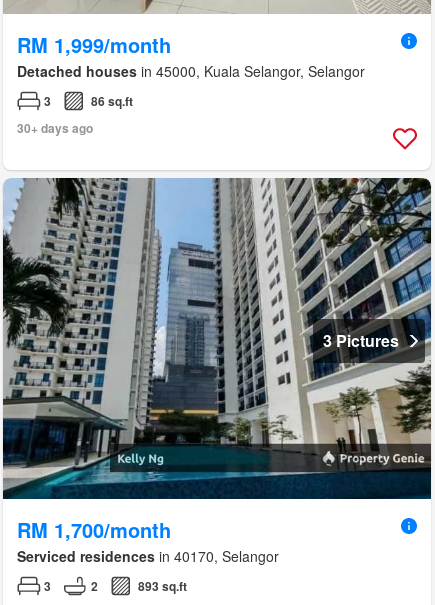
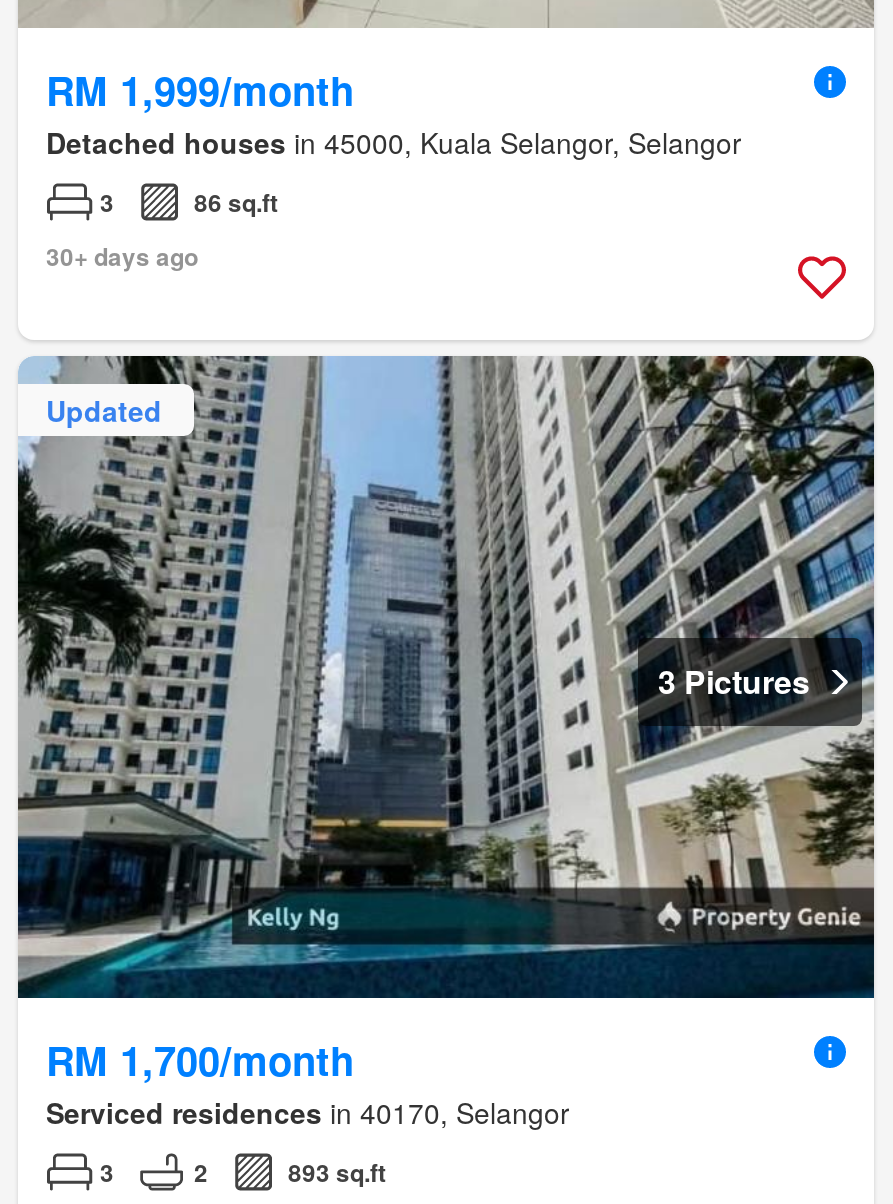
none -> [46,390,162,430] Updated

